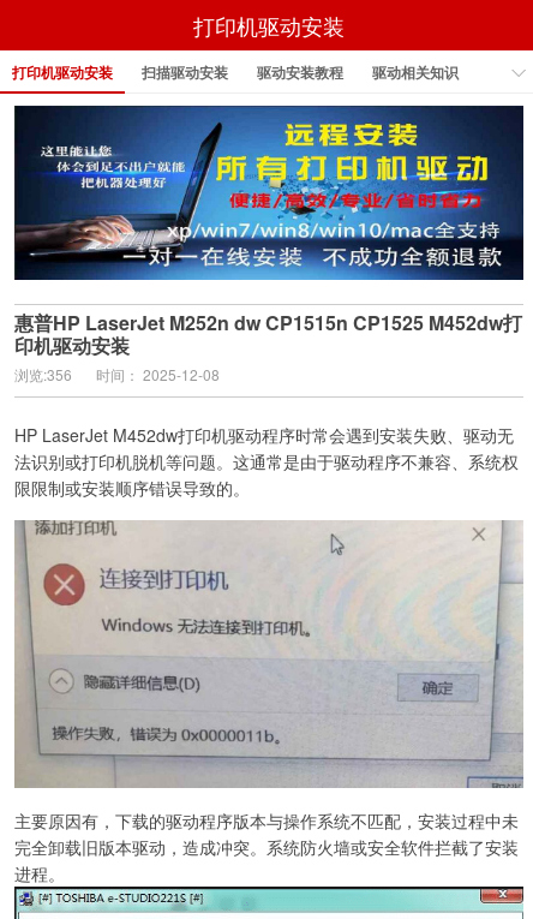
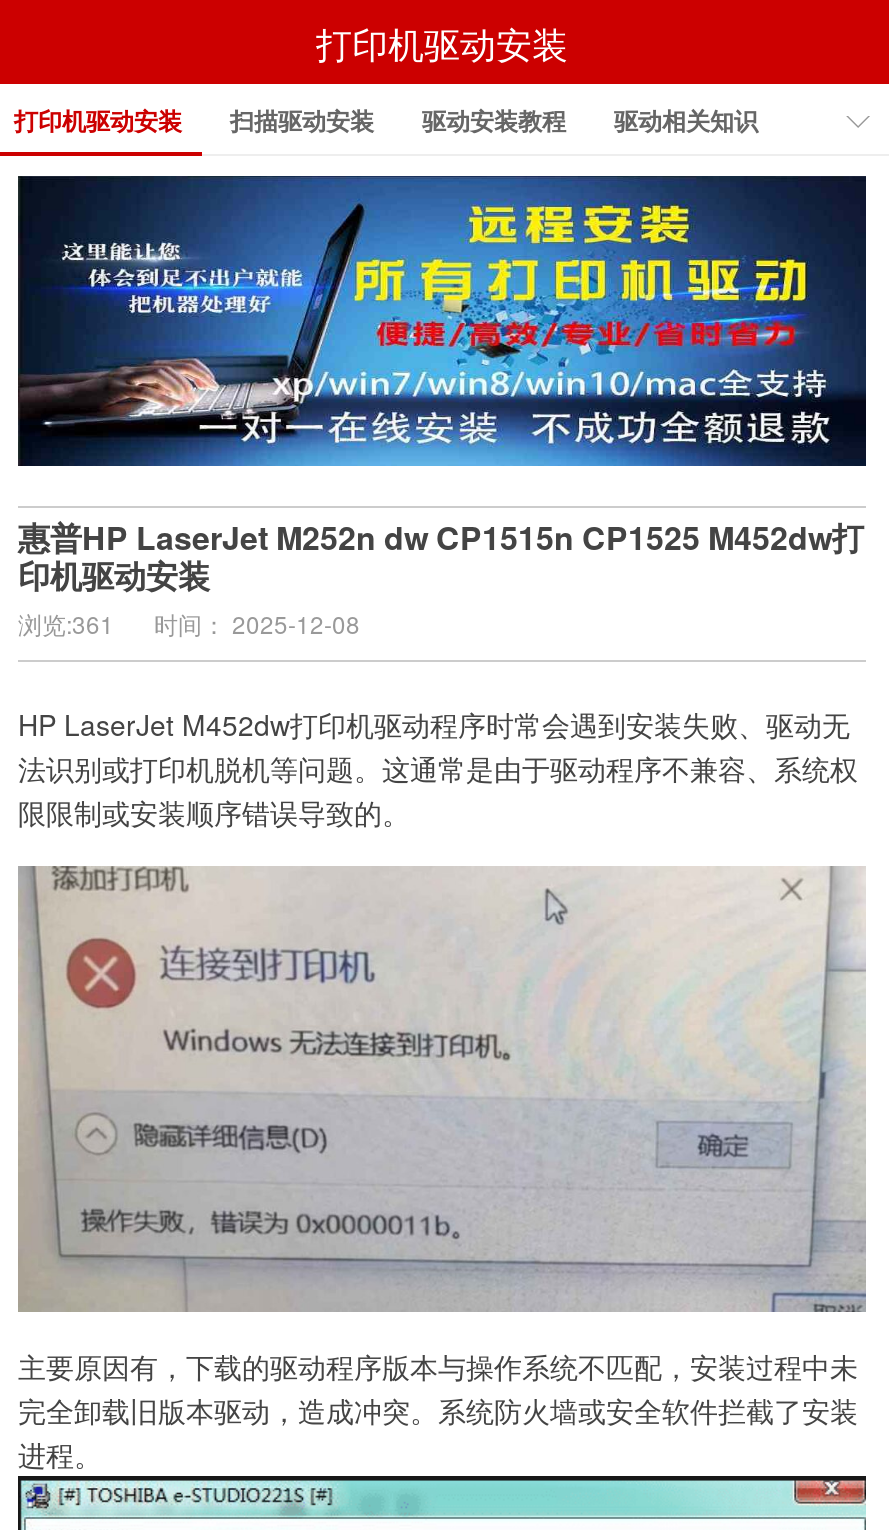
[14,364,220,384] 浏览:356 时间： 2025-12-08 -> [18,606,360,640] 浏览:361 时间： 2025-12-08

